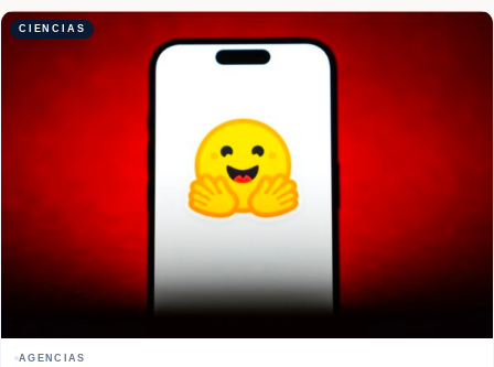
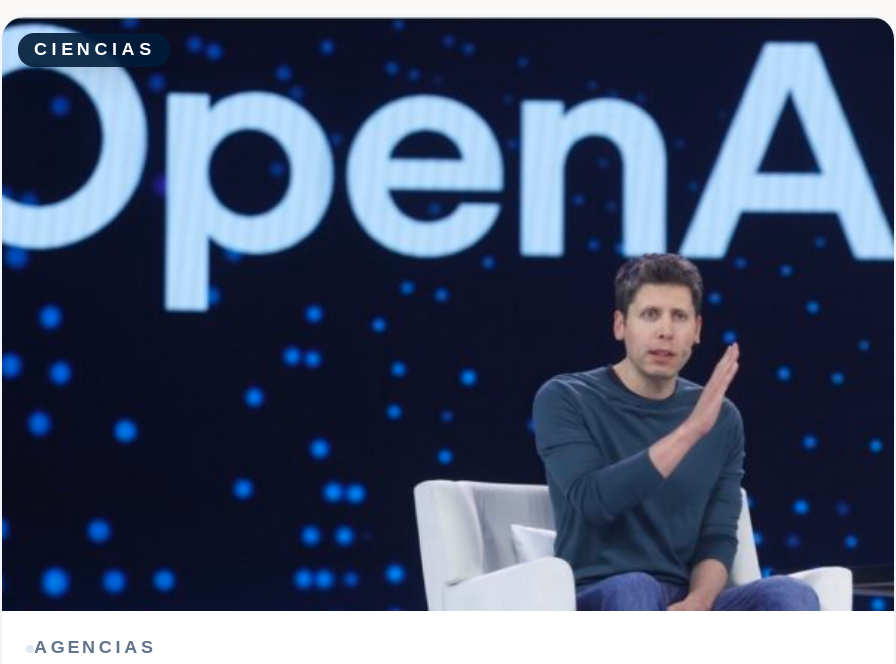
[3,10,491,339] [image] -> [6,16,890,614] [image]

